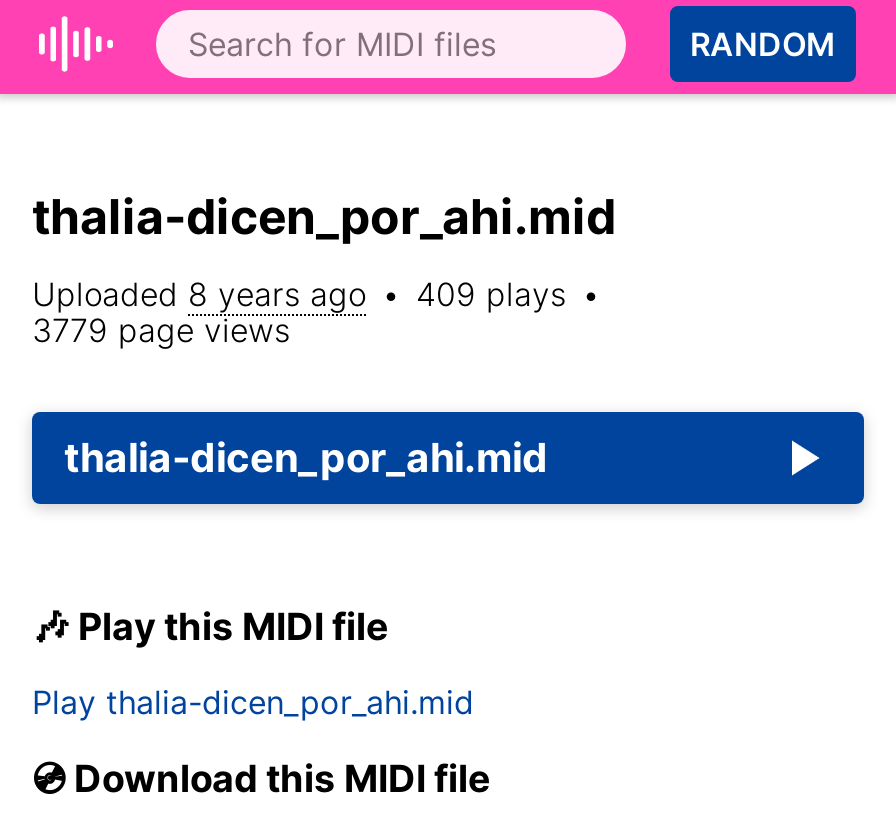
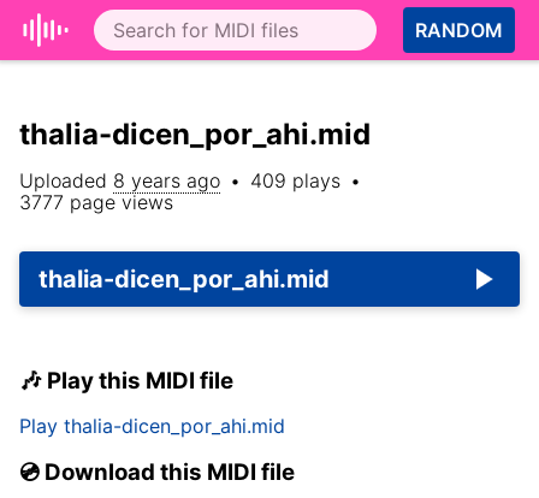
[32,310,290,350] 3779 page views -> [19,190,173,214] 3777 page views

